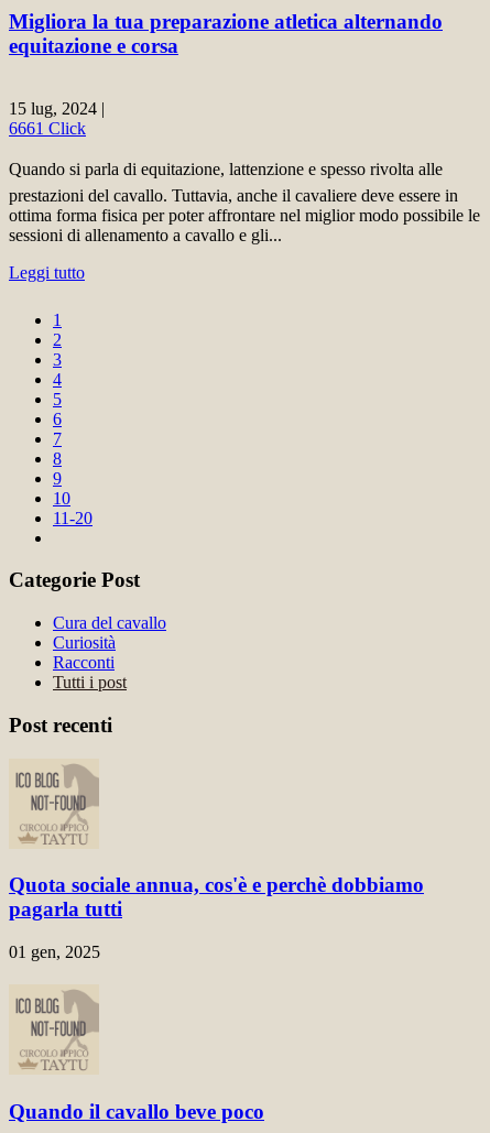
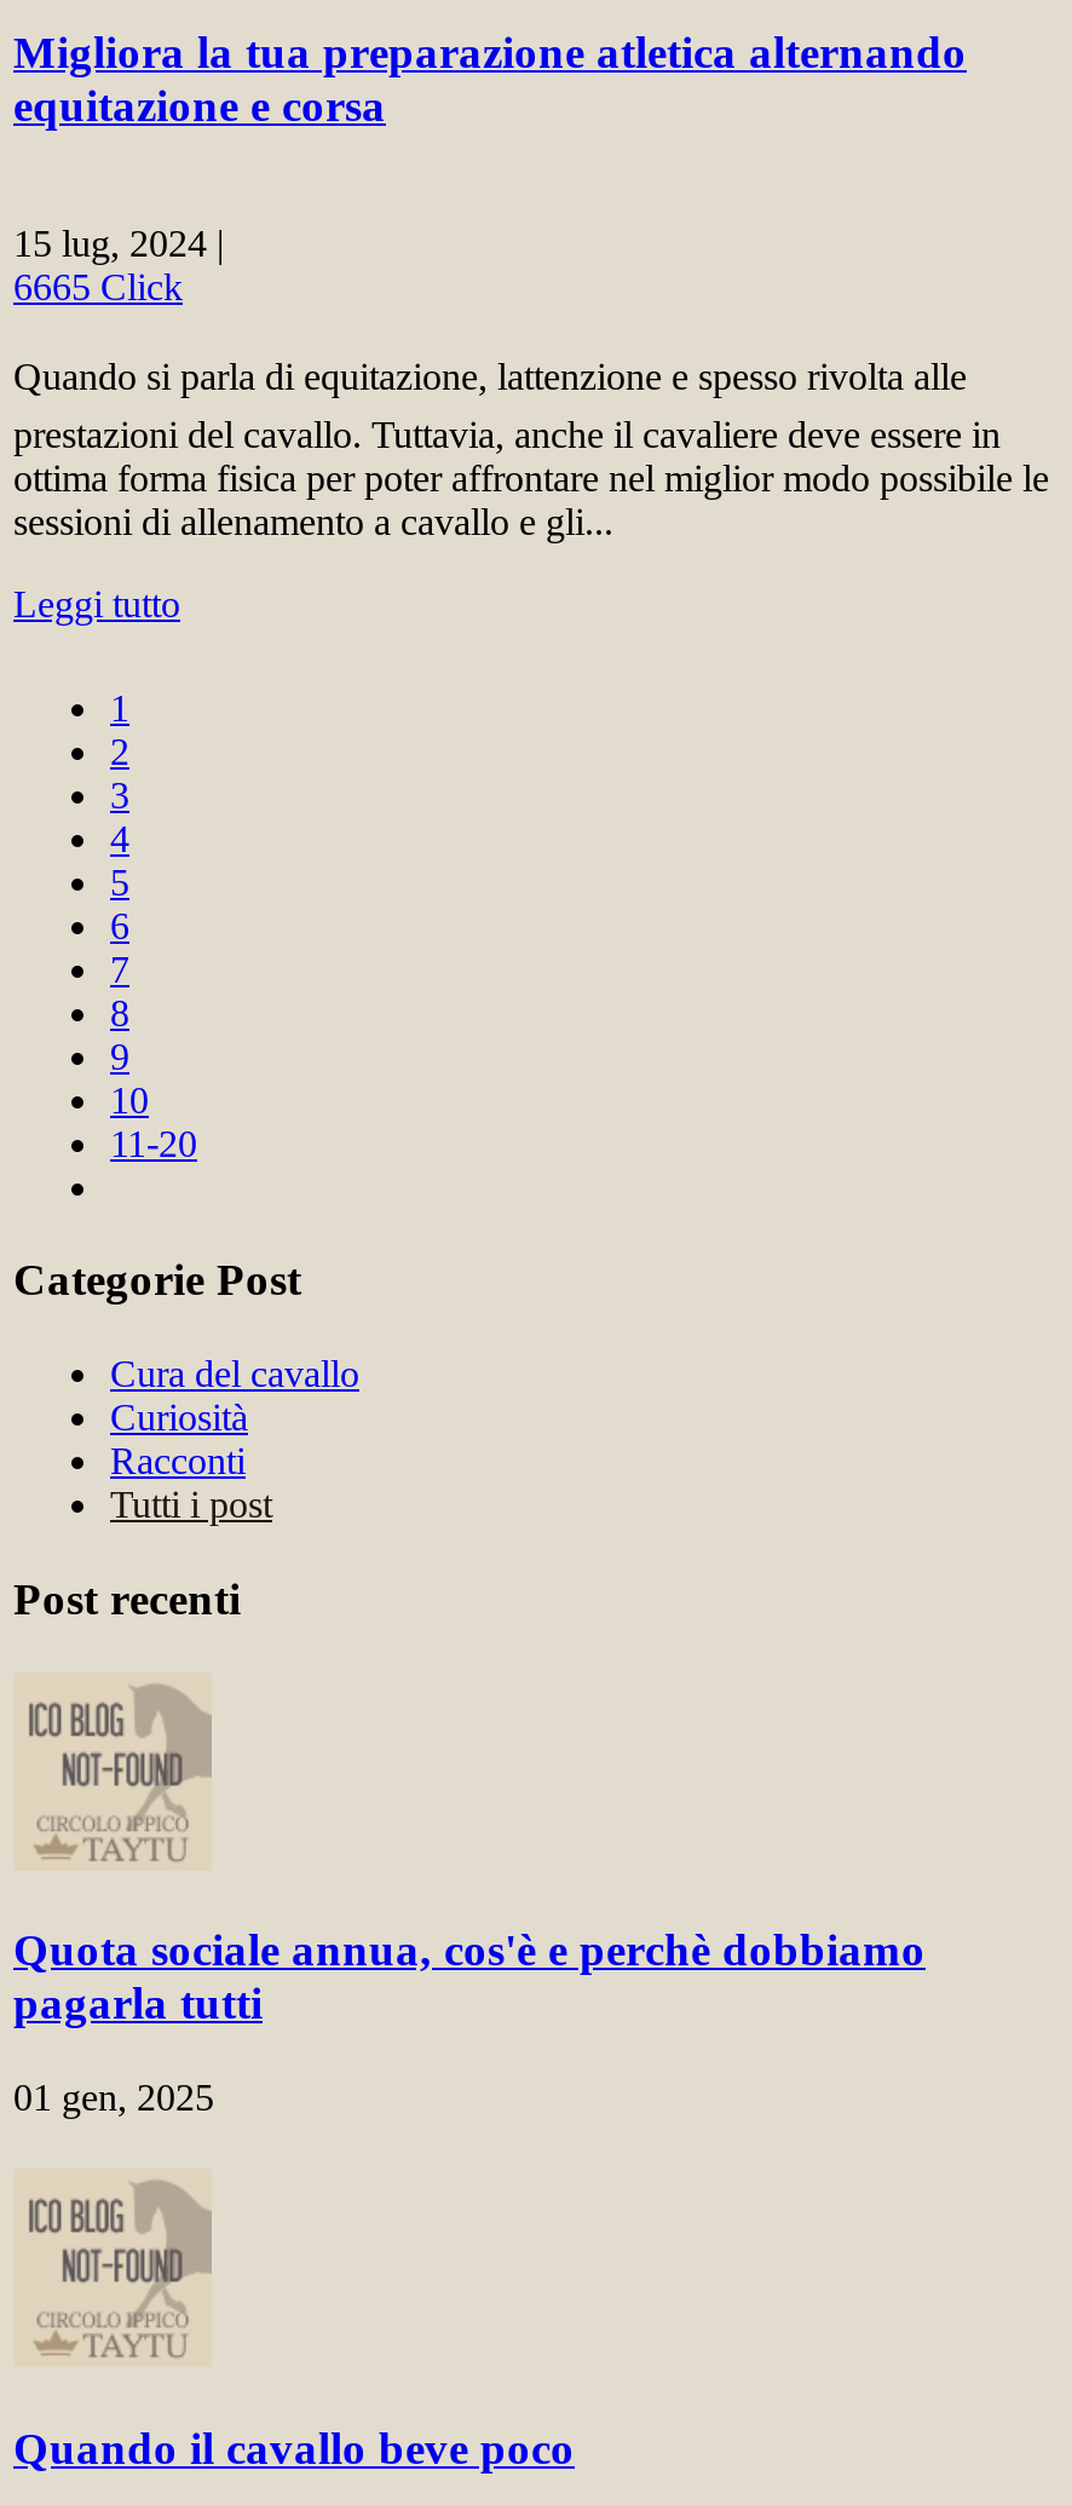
[9,119,86,137] 6661 Click -> [13,266,183,307] 6665 Click

